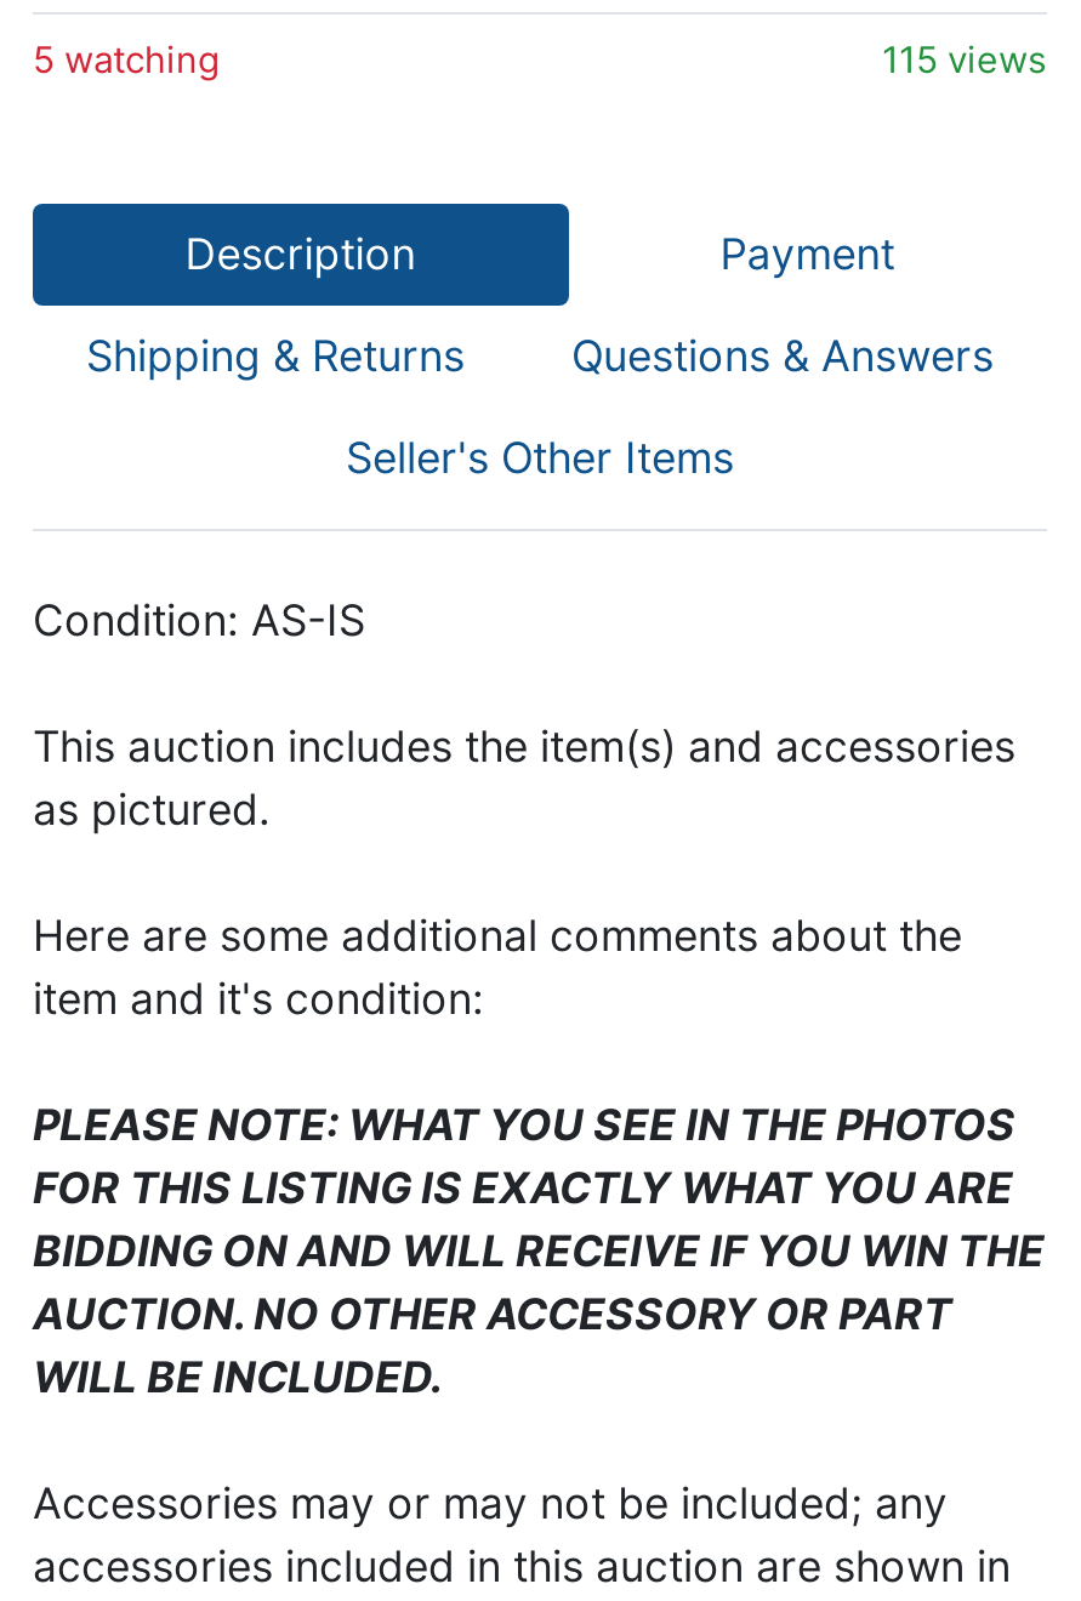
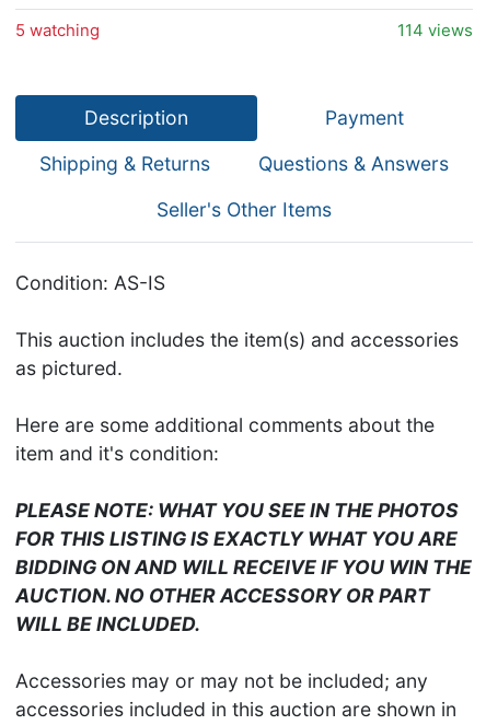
[882,38,1047,82] 115 views -> [397,21,473,40] 114 views

